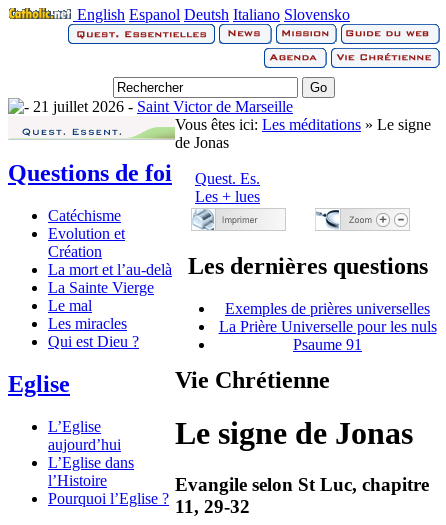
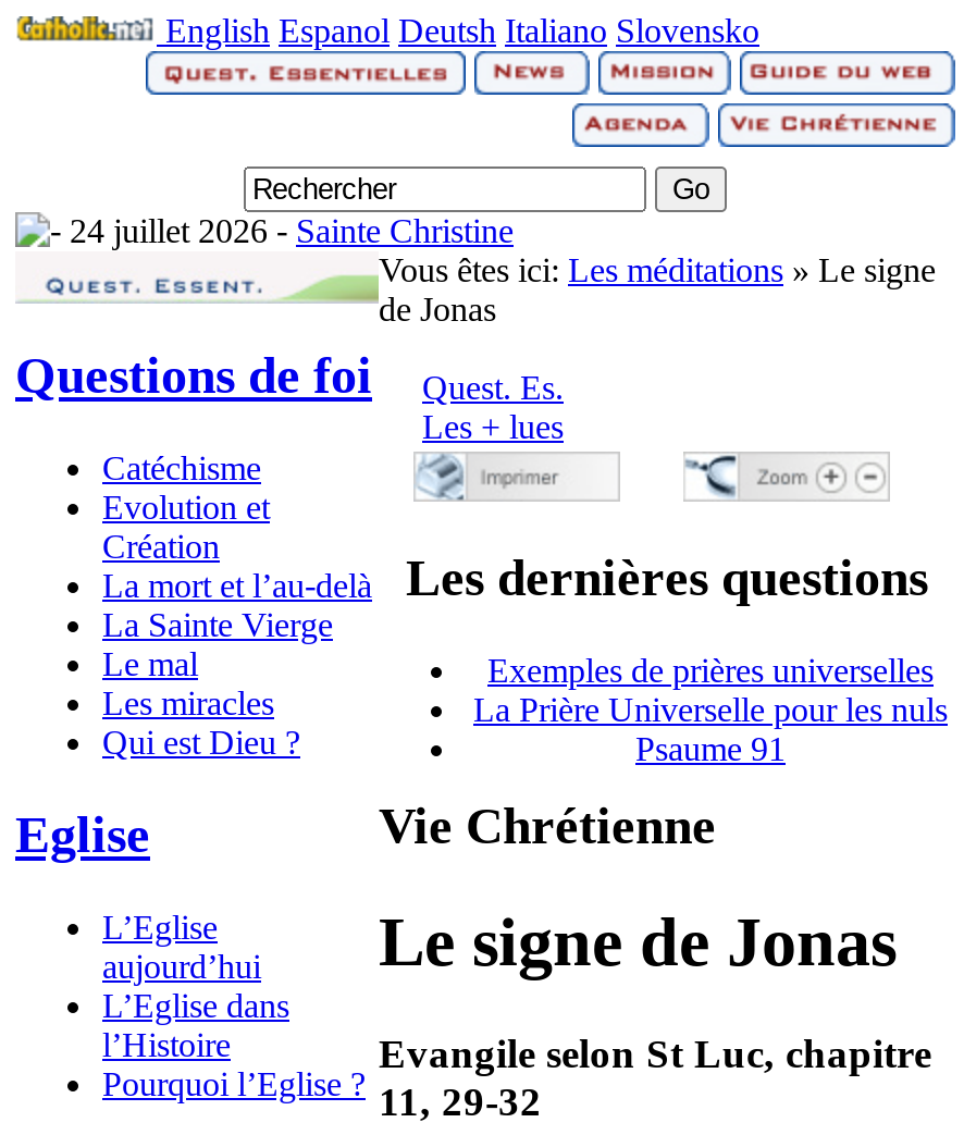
[29,98,293,115] 21 juillet 2026 -Saint Victor de Marseille -> [61,212,514,249] 24 juillet 2026 -Sainte Christine

